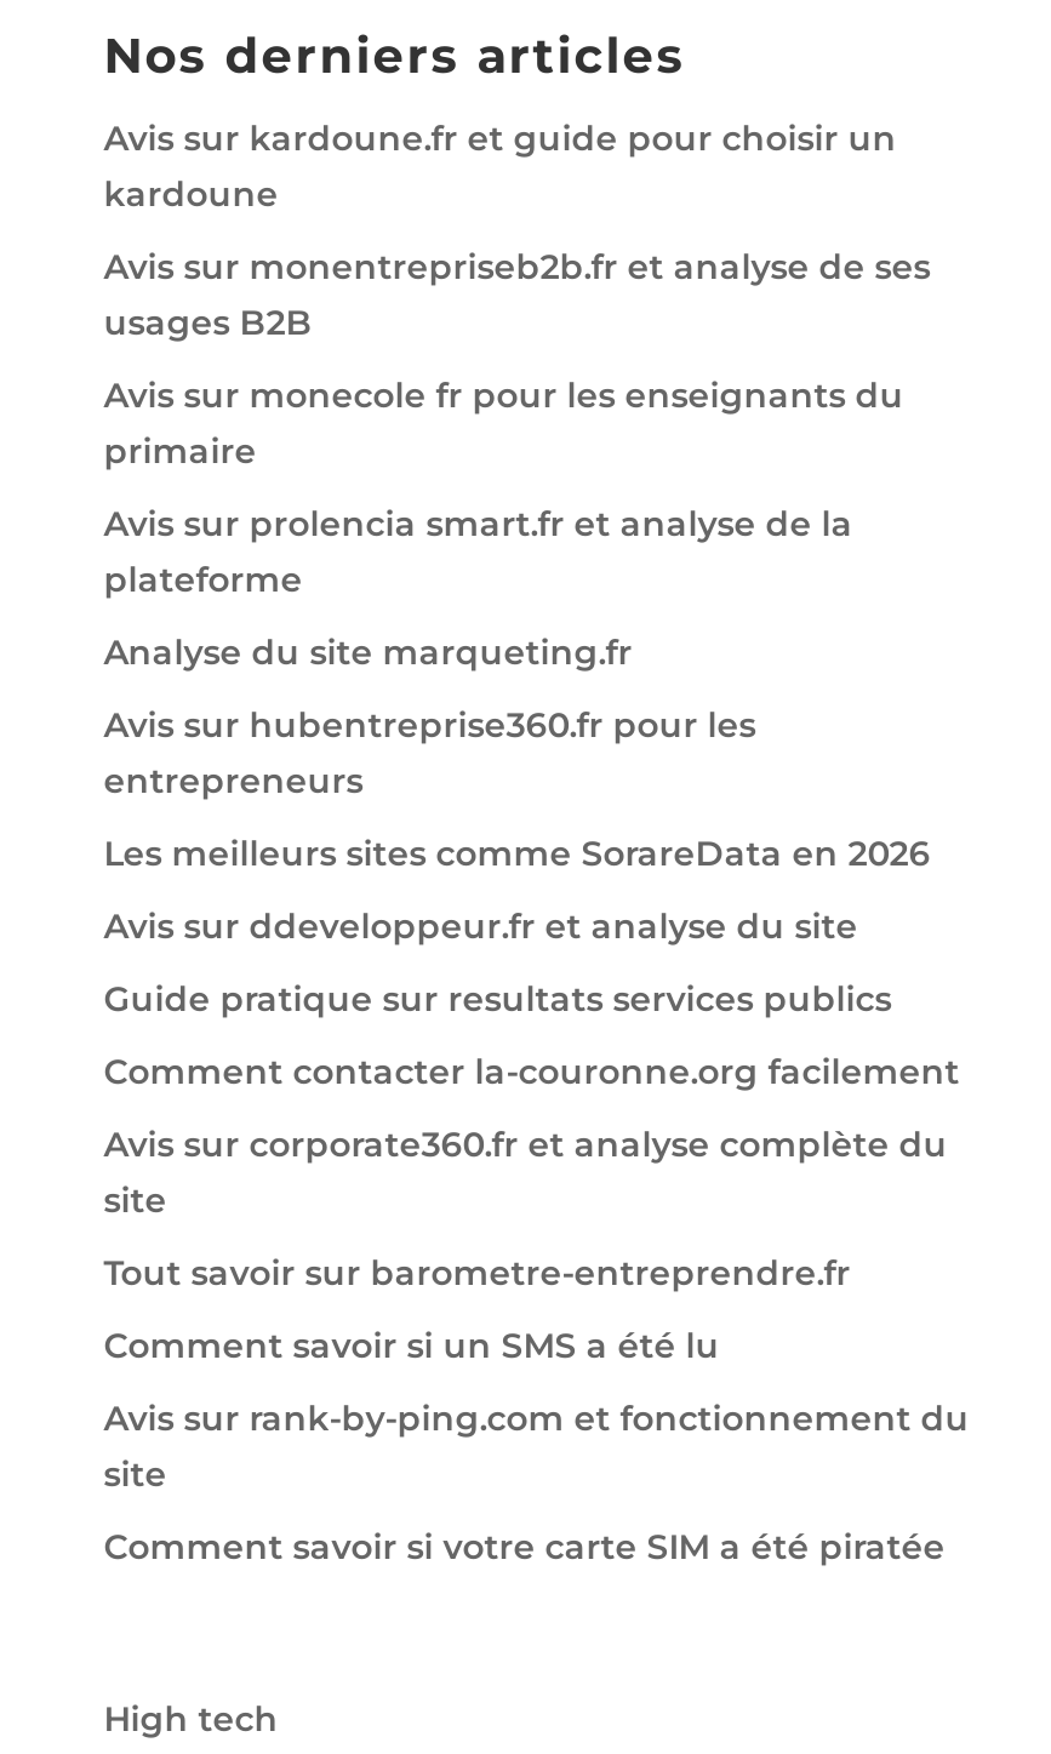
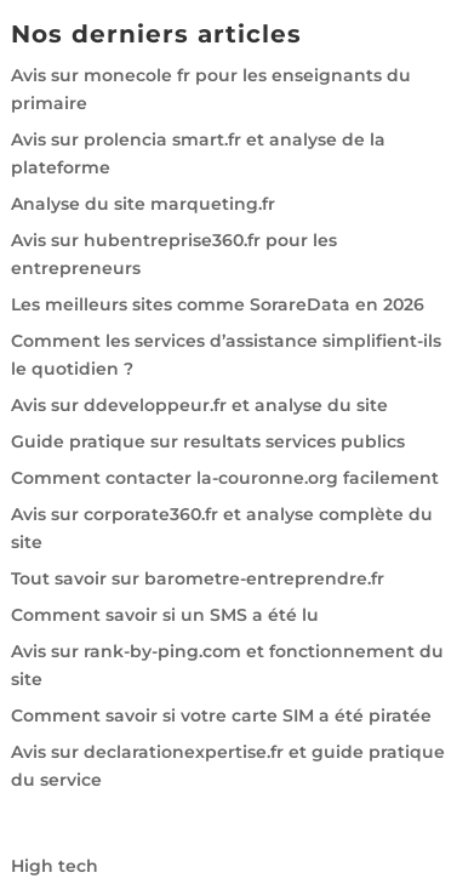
[104,116,931,344] Avis sur kardoune.fr et guide pour choisir un | kardoune | Avis sur monentrepriseb2b.fr et analyse de ses | usages B2B -> none
moved [104,373,931,875] -> [11,64,424,315]: Avis sur monecole fr pour les enseignants du | primaire | Avis sur prolencia smart.fr et analyse de la | plateforme | Analyse du site marqueting.fr | Avis sur hubentreprise360.fr pour les | entrepreneurs | Les meilleurs sites comme SorareData en 2026
none -> [11,330,441,379] Comment les services d’assistance simplifient-ils | le quotidien ?
moved [104,904,969,1568] -> [11,394,443,726]: Avis sur ddeveloppeur.fr et analyse du site | Guide pratique sur resultats services publics | Comment contacter la-couronne.org facilement | ... | site | Comment savoir si votre carte SIM a été piratée
none -> [11,741,445,791] Avis sur declarationexpertise.fr et guide pratique | du service

